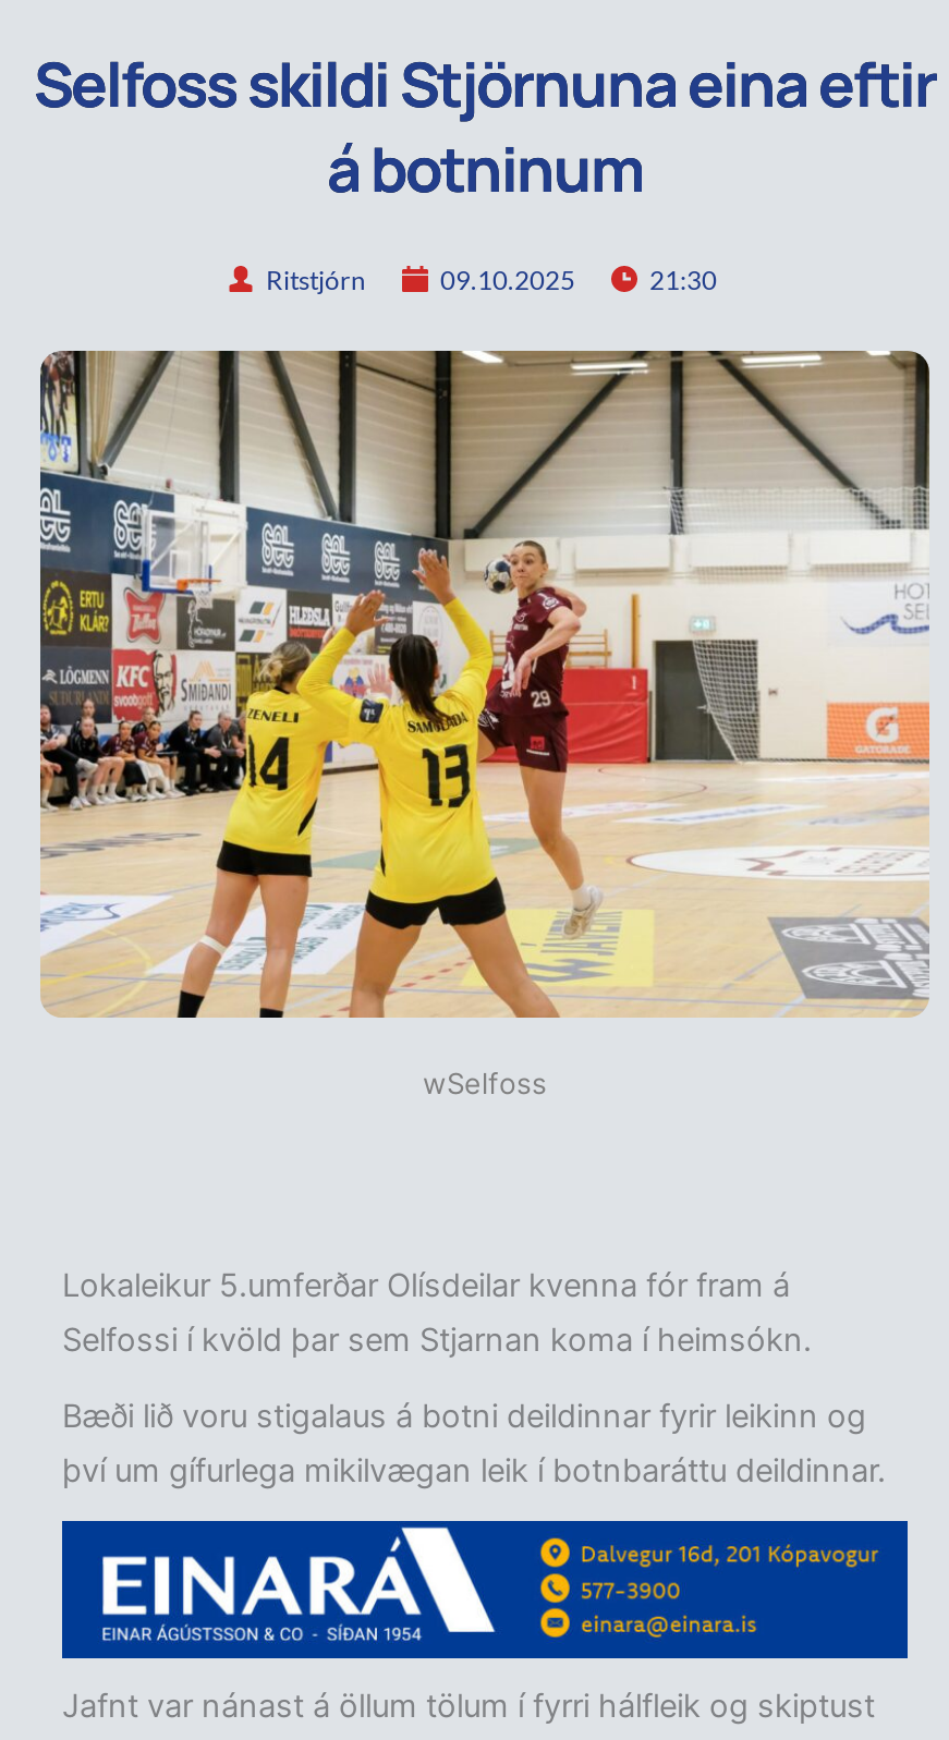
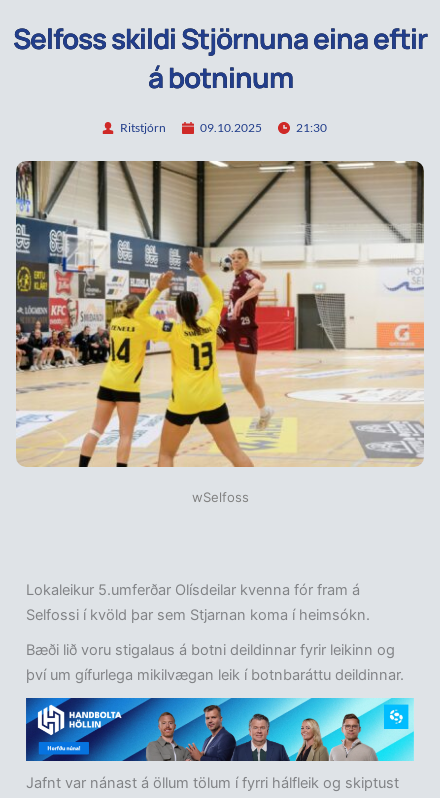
[62,1518,910,1662] [image] -> [26,697,415,762] [image]

